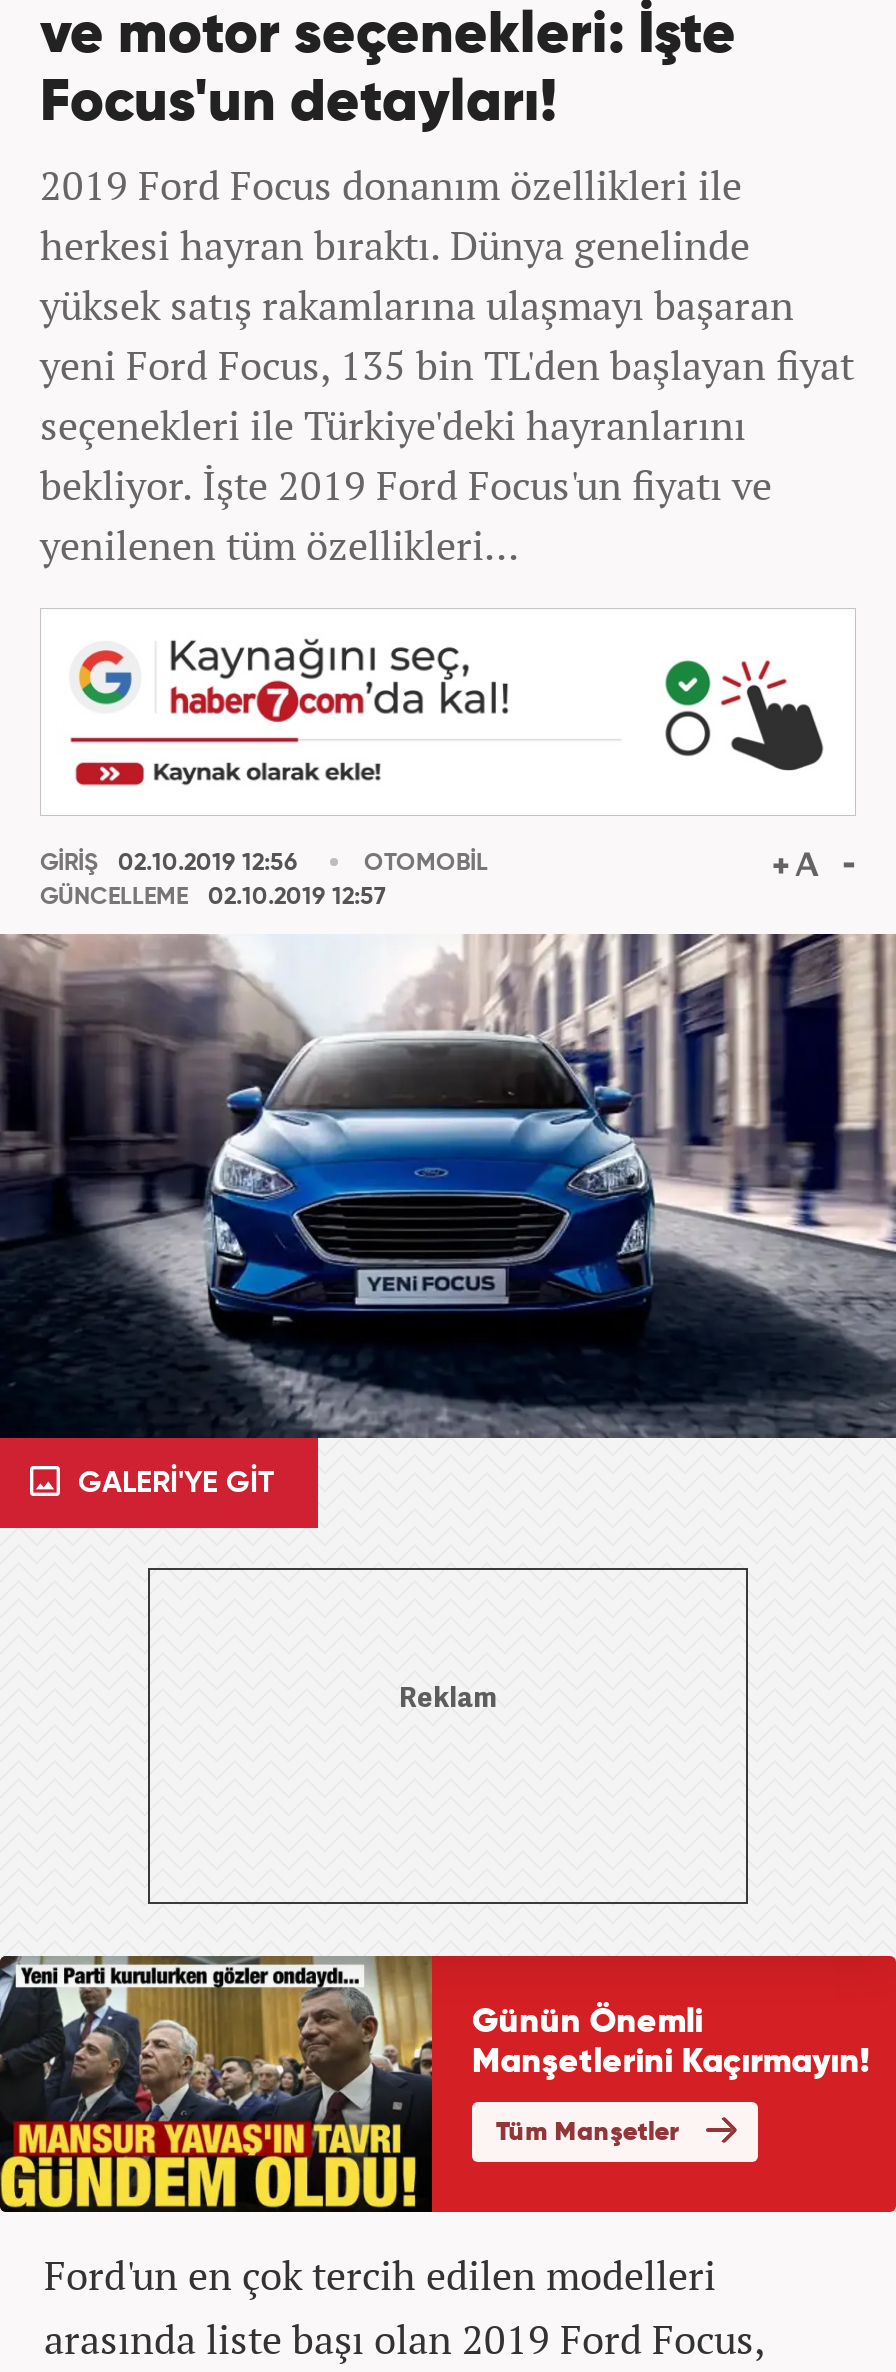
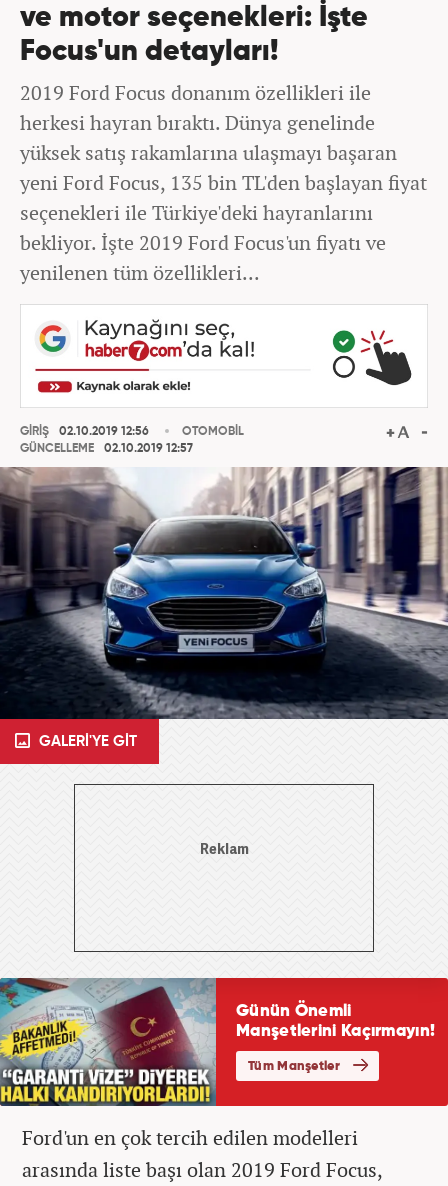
[6,1954,434,2214] [image] -> [3,977,217,1107] [image]

